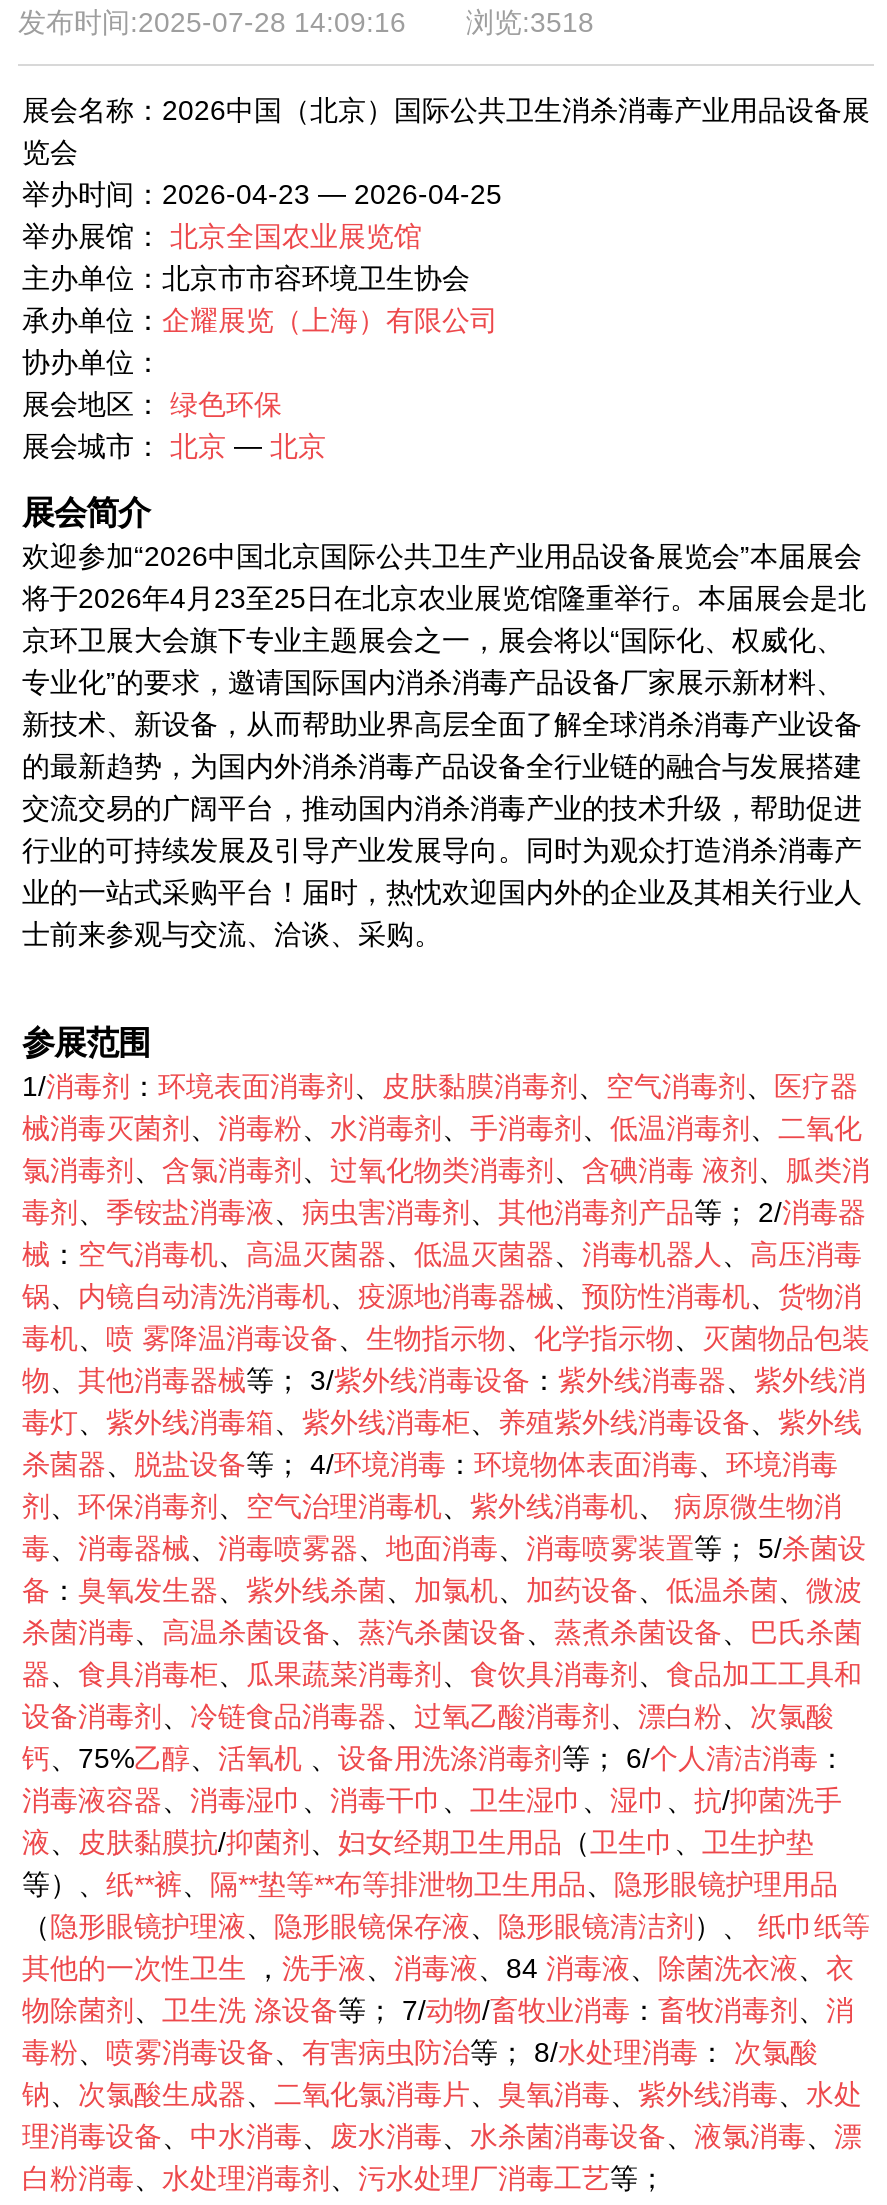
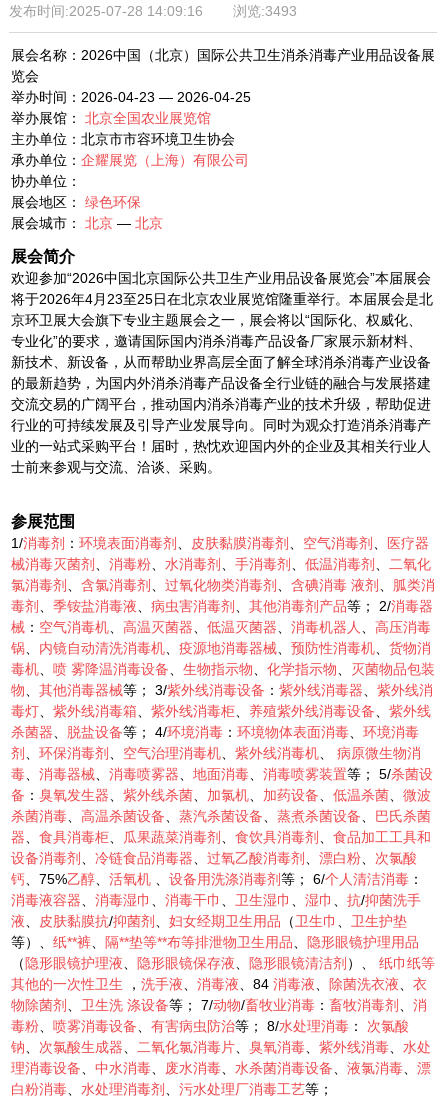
[18,6,594,38] 发布时间:2025-07-28 14:09:16 浏览:3518 -> [9,3,297,19] 发布时间:2025-07-28 14:09:16 浏览:3493

